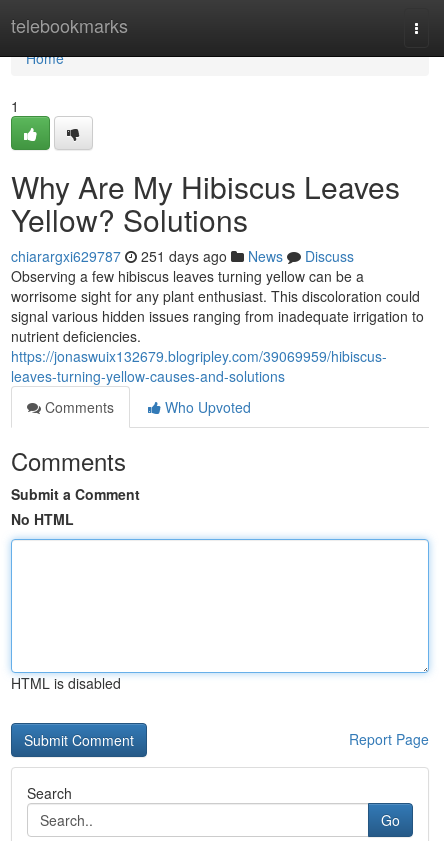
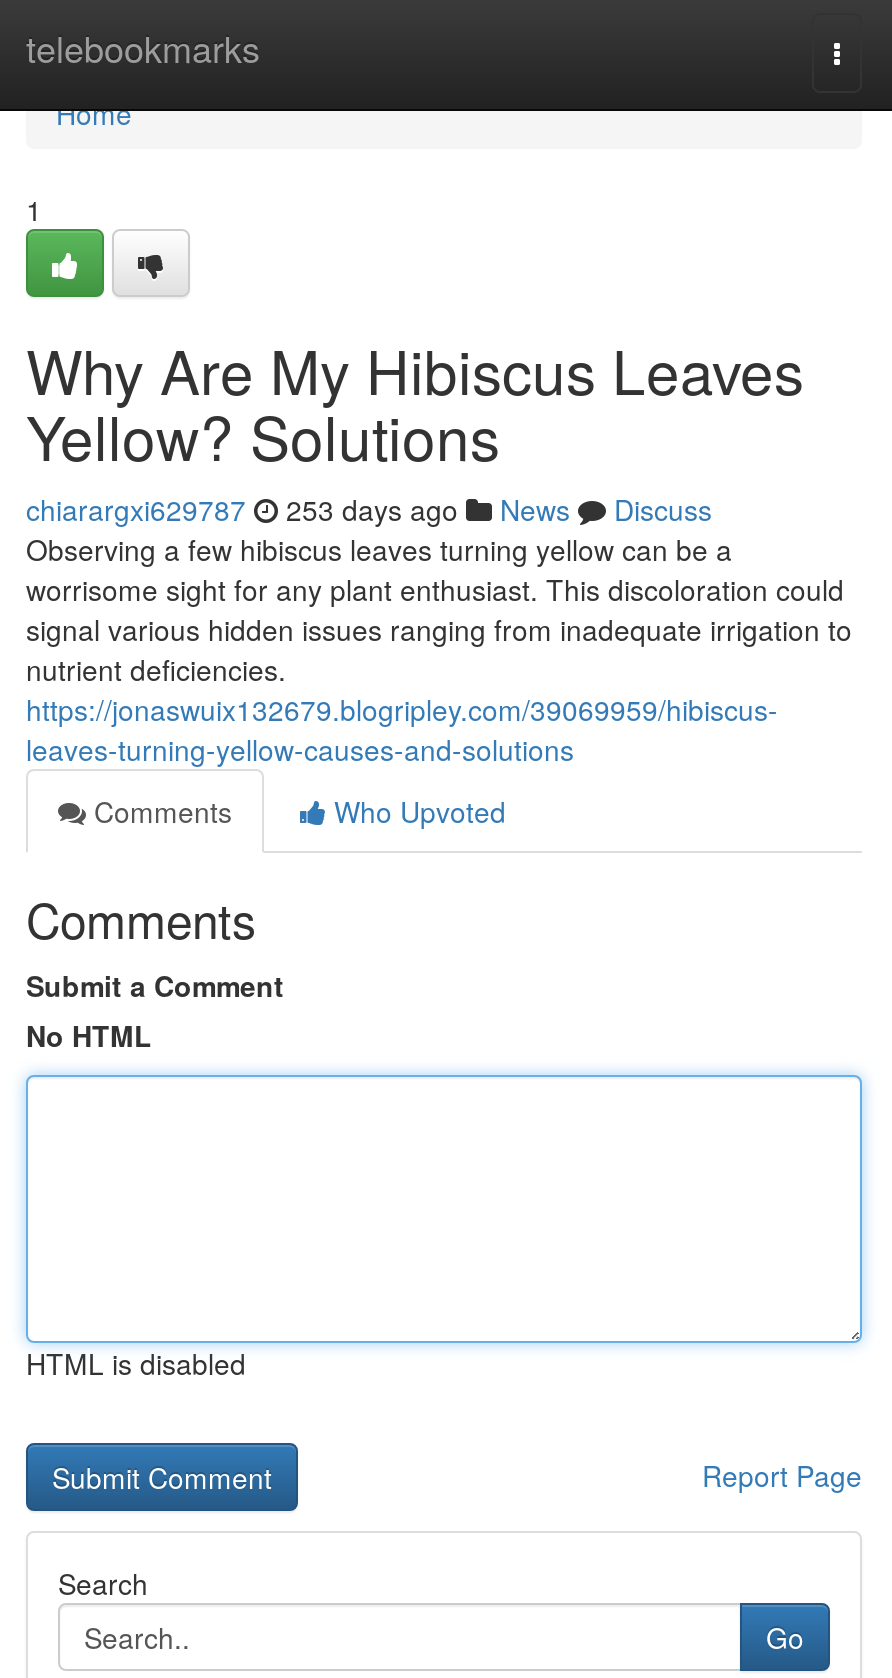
[11,246,354,266] chiarargxi629787 251 days ago News Discuss -> [26,489,712,529] chiarargxi629787 253 days ago News Discuss

